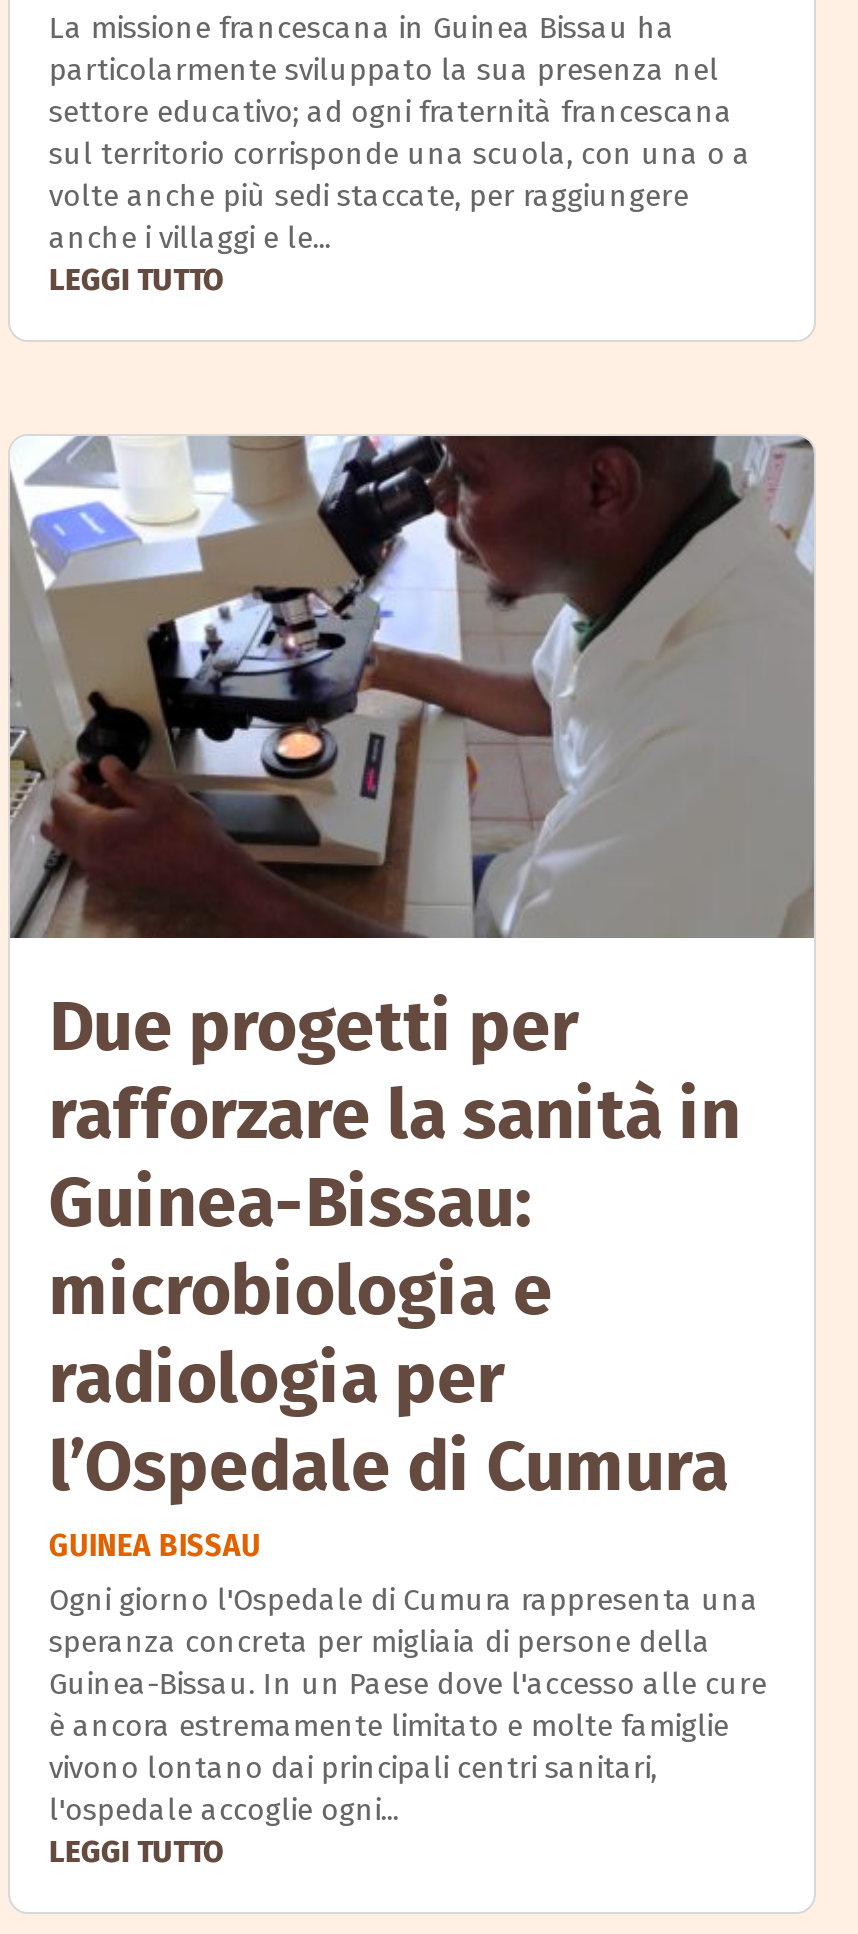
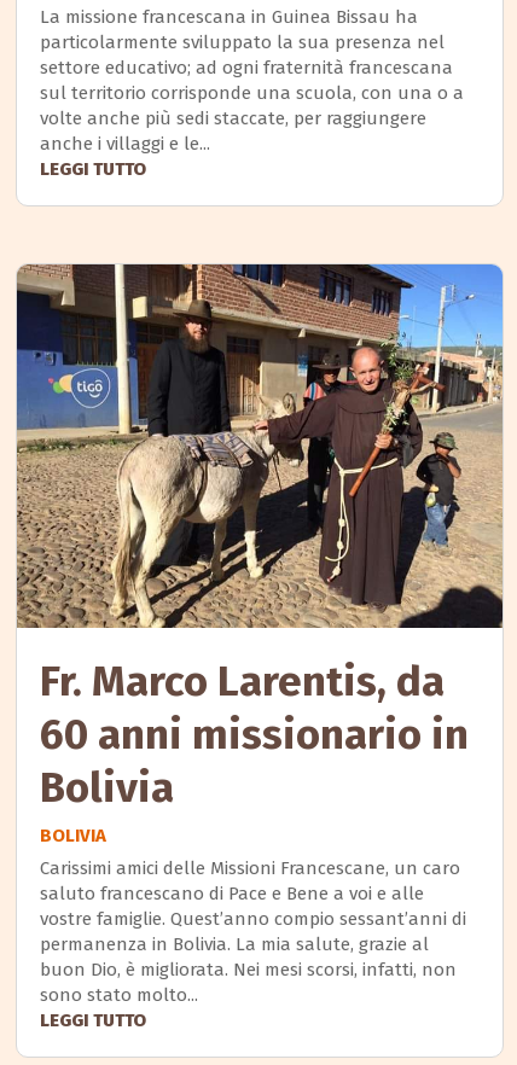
[10,434,816,1565] [image] | Due progetti per | rafforzare la sanità in | Guinea-Bissau: | microbiologia e | radiologia per | l’Ospedale di Cumura | GUINEA BISSAU -> [16,263,504,847] [image] | Fr. Marco Larentis, da | 60 anni missionario in | Bolivia | BOLIVIA
[49,1583,767,1829] Ogni giorno l'Ospedale di Cumura rappresenta una | speranza concreta per migliaia di persone della | Guinea-Bissau. In un Paese dove l'accesso alle cure | è ancora estremamente limitato e molte famiglie | vivono lontano dai principali centri sanitari, | l'ospedale accoglie ogni... -> [40,857,467,1006] Carissimi amici delle Missioni Francescane, un caro | saluto francescano di Pace e Bene a voi e alle | vostre famiglie. Quest’anno compio sessant’anni di | permanenza in Bolivia. La mia salute, grazie al | buon Dio, è migliorata. Nei mesi scorsi, infatti, non | sono stato molto...

